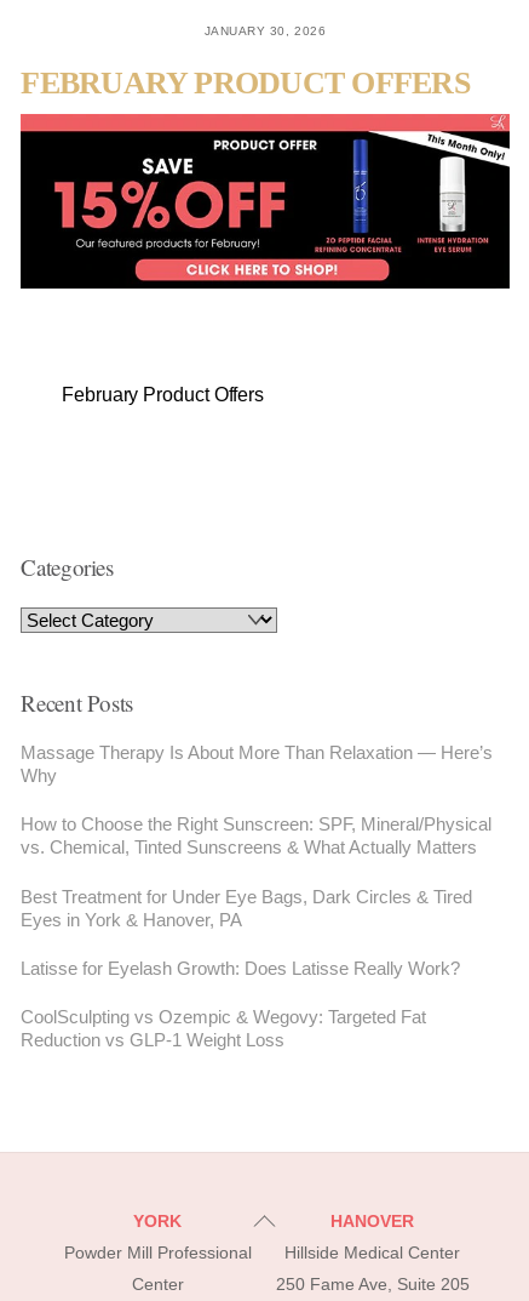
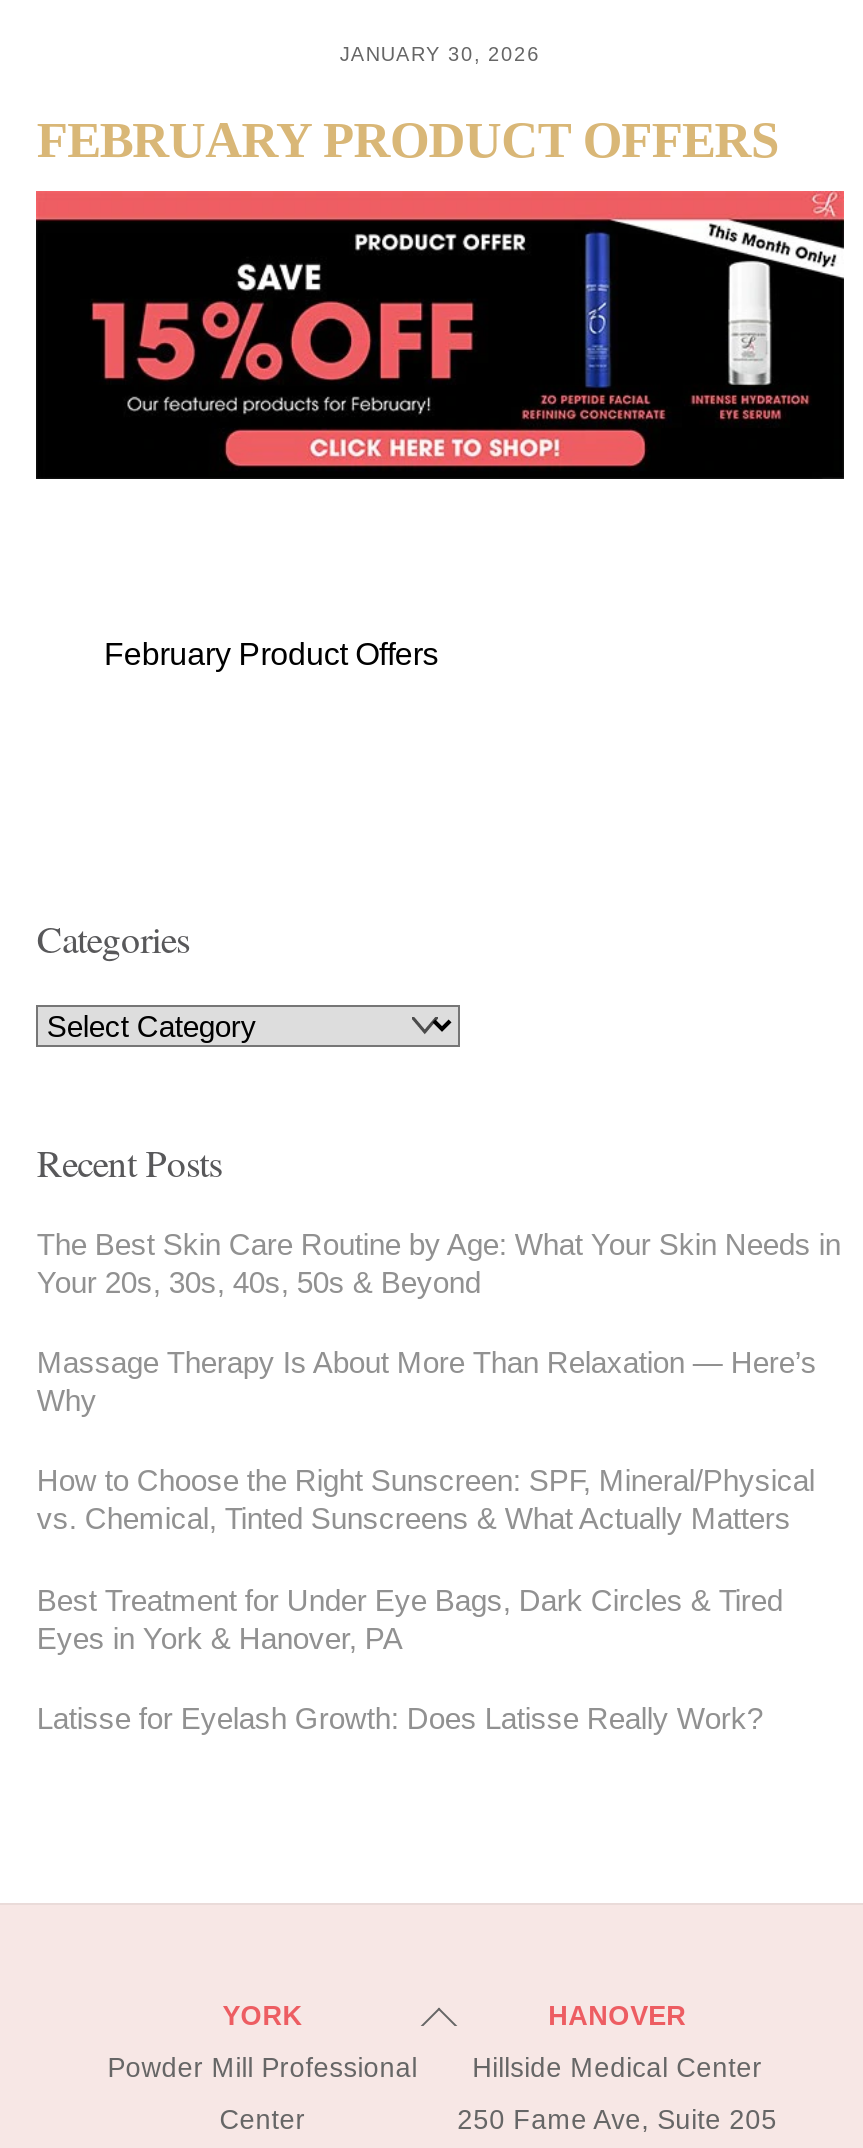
none -> [37,1227,841,1299] The Best Skin Care Routine by Age: What Your Skin Needs in | Your 20s, 30s, 40s, 50s & Beyond
moved [21,742,493,978] -> [37,1346,817,1735]: Massage Therapy Is About More Than Relaxation — Here’s | Why | How to Choose the Right Sunscreen: SPF, Mineral/Physical | vs. Chemical, Tinted Sunscreens & What Actually Matters | Best Treatment for Under Eye Bags, Dark Circles & Tired | Eyes in York & Hanover, PA | Latisse for Eyelash Growth: Does Latisse Really Work?
[21,1006,427,1050] CoolSculpting vs Ozempic & Wegovy: Targeted Fat | Reduction vs GLP-1 Weight Loss -> none

